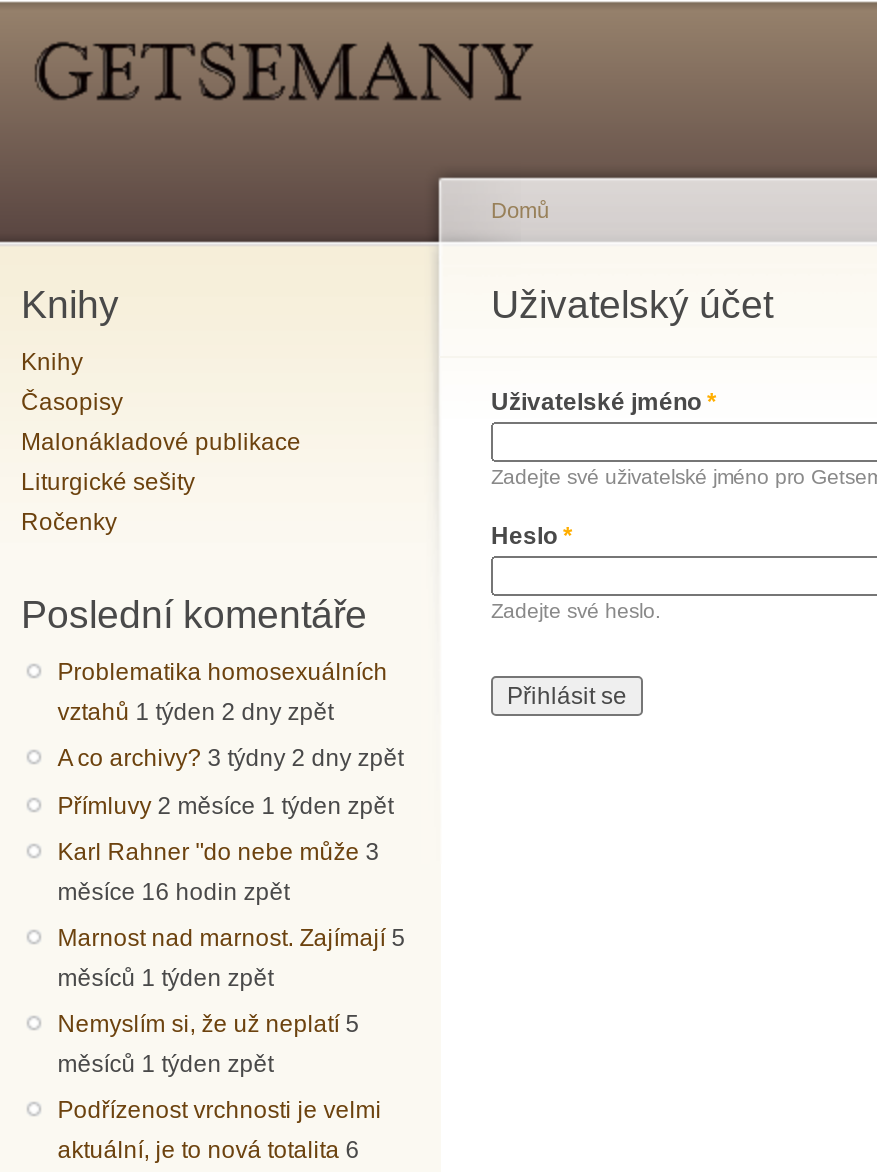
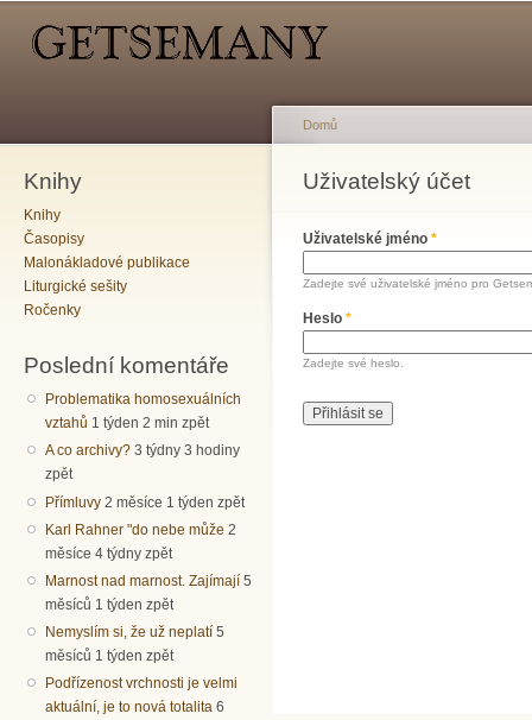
[57,699,333,727] vztahů 1 týden 2 dny zpět -> [45,415,209,432] vztahů 1 týden 2 min zpět
[57,745,403,773] A co archivy? 3 týdny 2 dny zpět -> [45,443,240,483] A co archivy? 3 týdny 3 hodiny | zpět
[57,837,379,865] Karl Rahner "do nebe může 3 -> [45,521,237,538] Karl Rahner "do nebe může 2
[57,877,289,905] měsíce 16 hodin zpět -> [45,545,172,561] měsíce 4 týdny zpět

